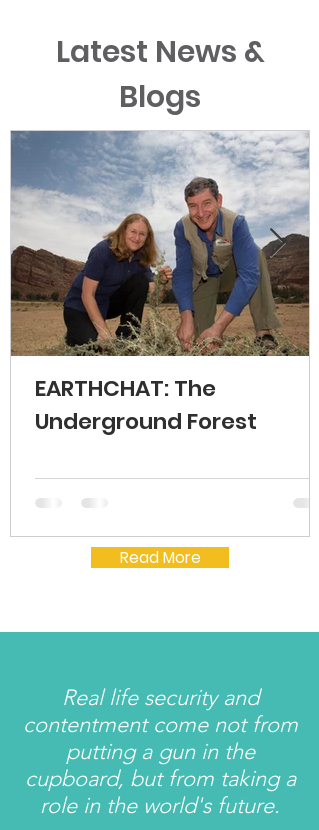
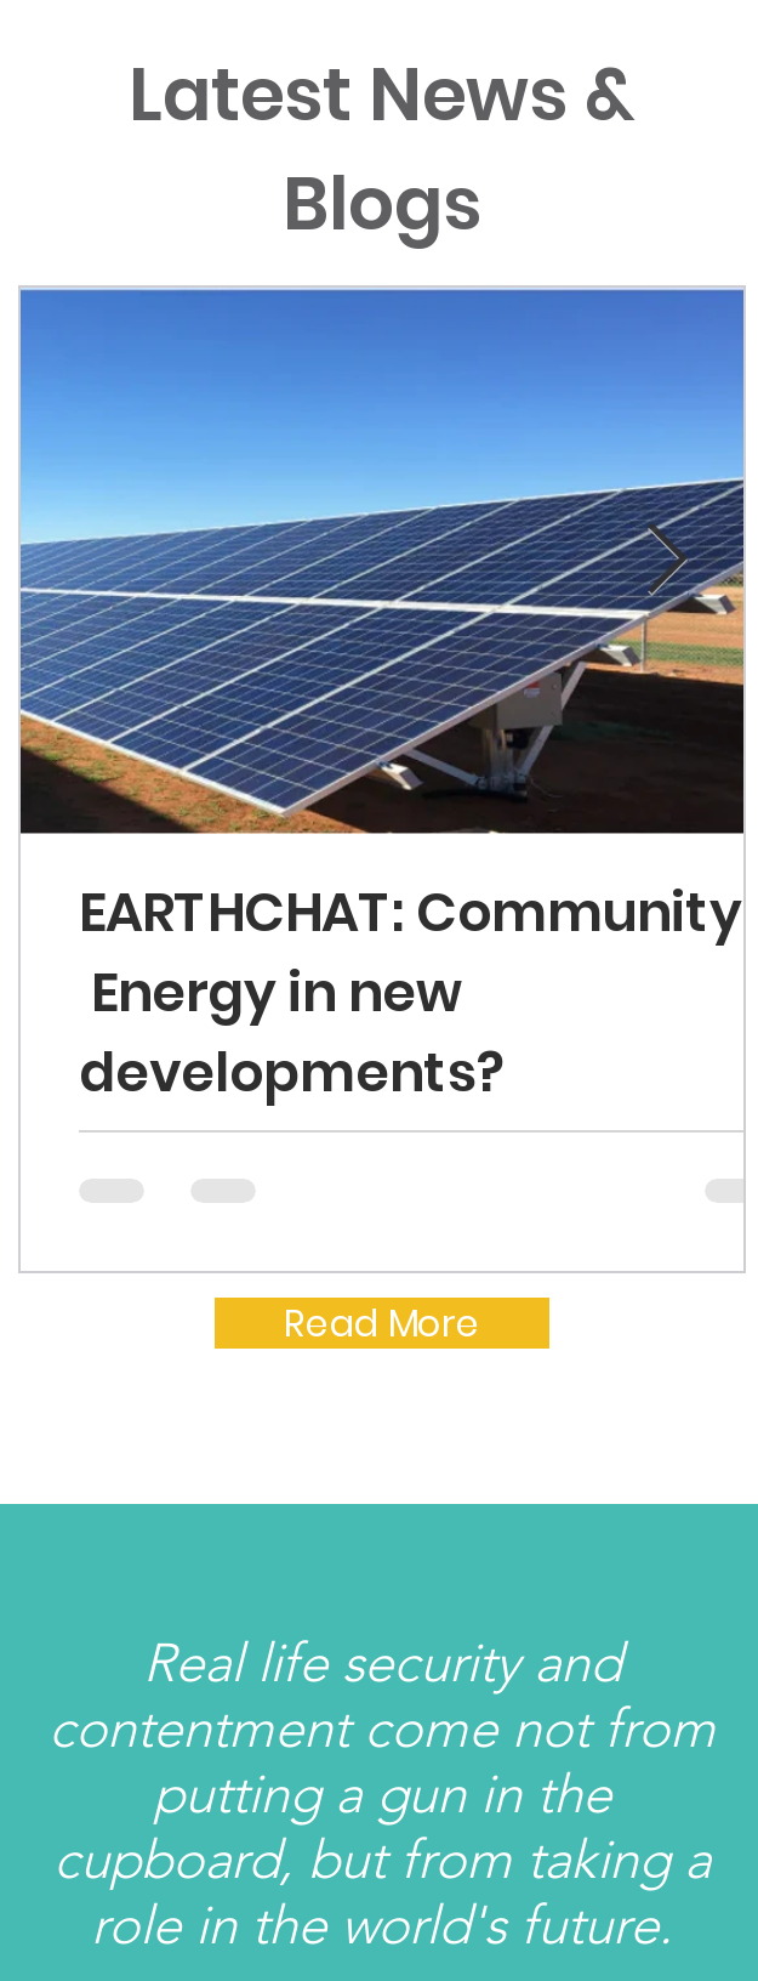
[10,131,310,437] [image] | EARTHCHAT: The | Underground Forest -> [18,288,746,1111] [image] | EARTHCHAT: Community | Energy in new | developments?

